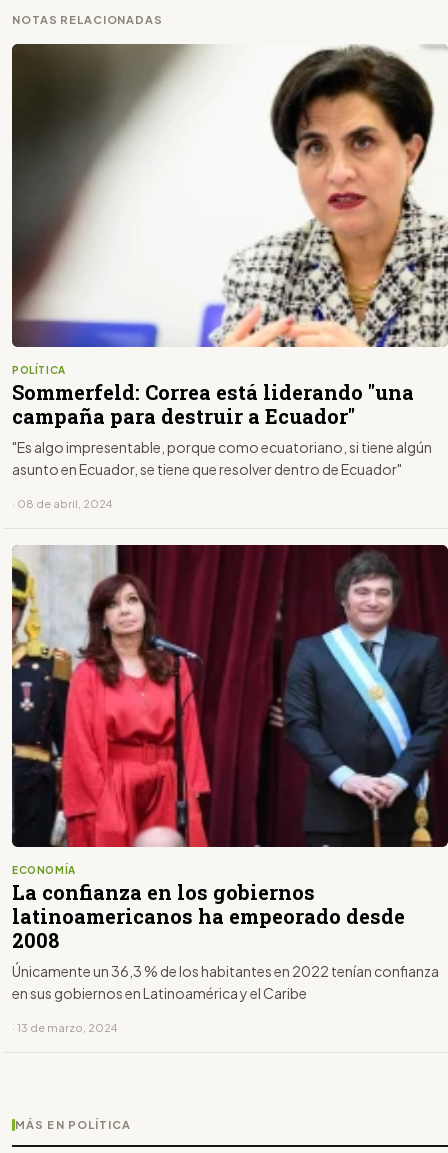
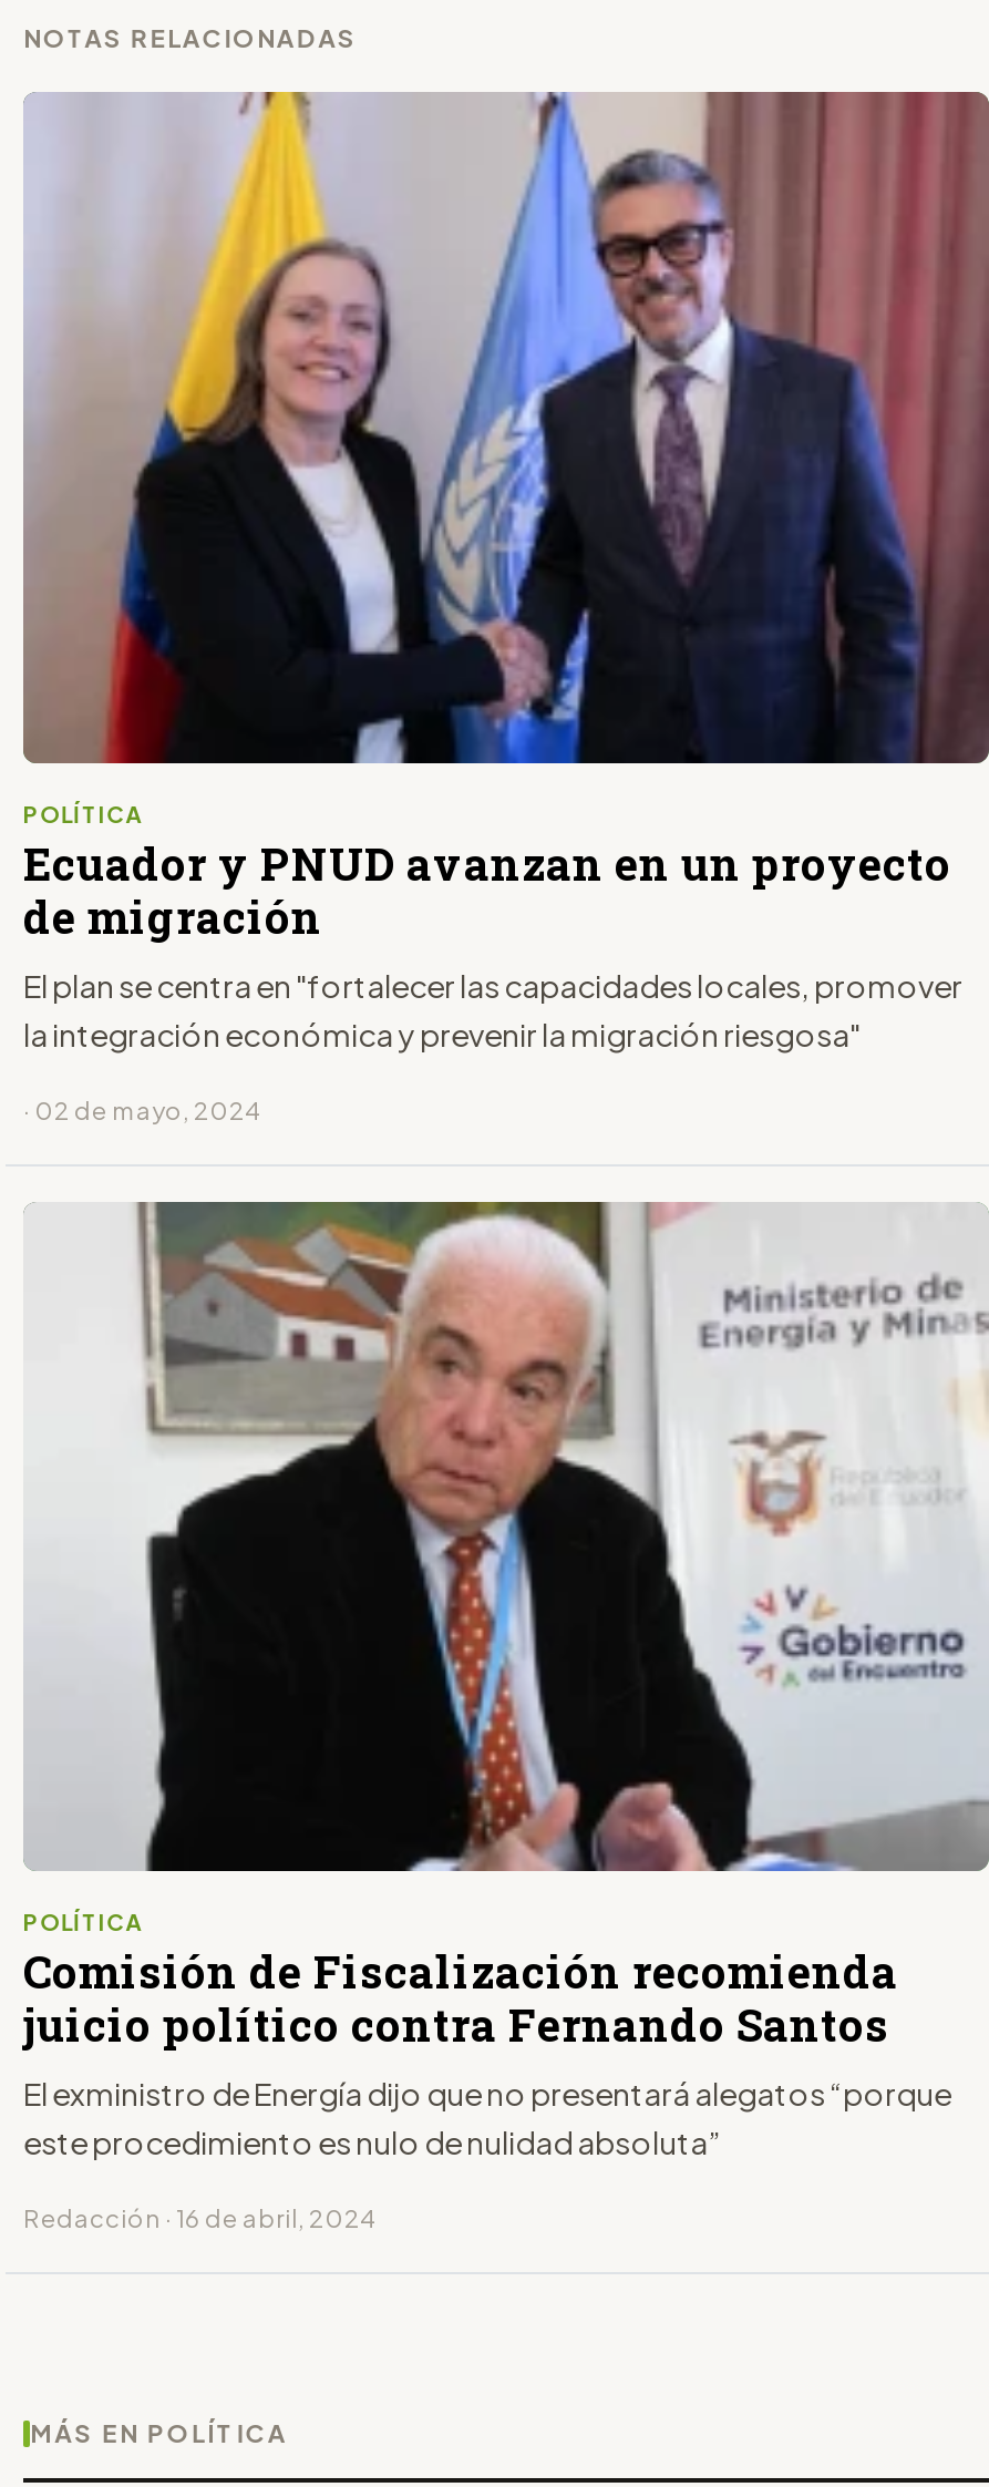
[11,43,445,478] [image] | Sommerfeld: Correa está liderando "una | campaña para destruir a Ecuador" | "Es algo impresentable, porque como ecuatoriano, si tiene algún | asunto en Ecuador, se tiene que resolver dentro de Ecuador" -> [23,90,982,1053] [image] | Ecuador y PNUD avanzan en un proyecto | de migración | El plan se centra en "fortalecer las capacidades locales, promover | la integración económica y prevenir la migración riesgosa"
[12,497,112,510] · 08 de abril, 2024 -> [23,1095,258,1124] · 02 de mayo, 2024
[11,544,445,1002] [image] | ECONOMÍA | La confianza en los gobiernos | latinoamericanos ha empeorado desde | 2008 | Únicamente un 36,3 % de los habitantes en 2022 tenían confianza | en sus gobiernos en Latinoamérica y el Caribe -> [23,1200,982,2162] [image] | POLÍTICA | Comisión de Fiscalización recomienda | juicio político contra Fernando Santos | El exministro de Energía dijo que no presentará alegatos “porque | este procedimiento es nulo de nulidad absoluta”
[12,1021,117,1034] · 13 de marzo, 2024 -> [23,2204,373,2233] Redacción · 16 de abril, 2024

